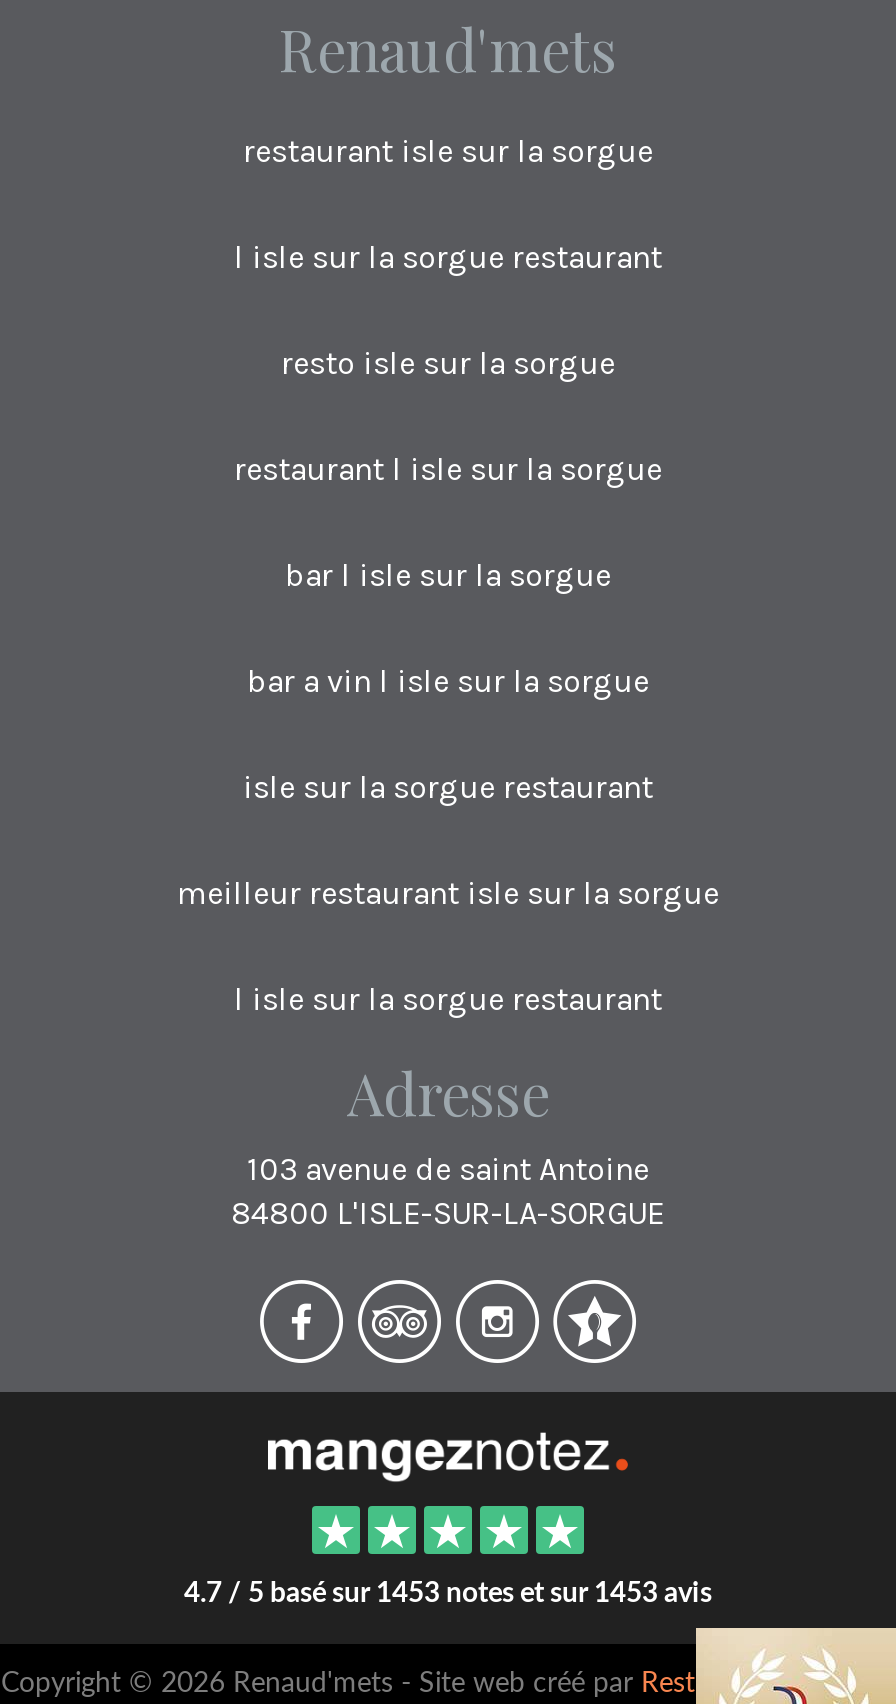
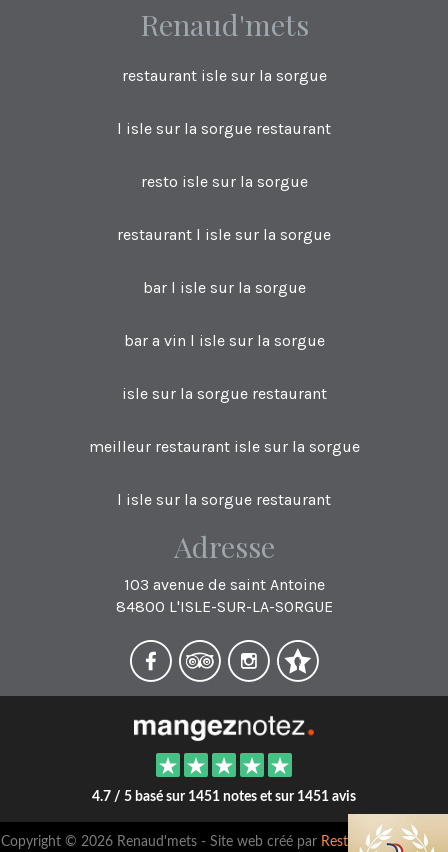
[184,1580,712,1608] 4.7 / 5 basé sur 1453 notes et sur 1453 avis -> [92,790,356,804] 4.7 / 5 basé sur 1451 notes et sur 1451 avis

